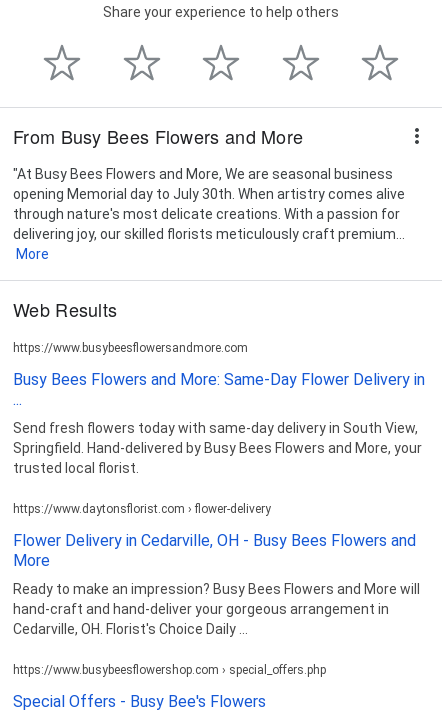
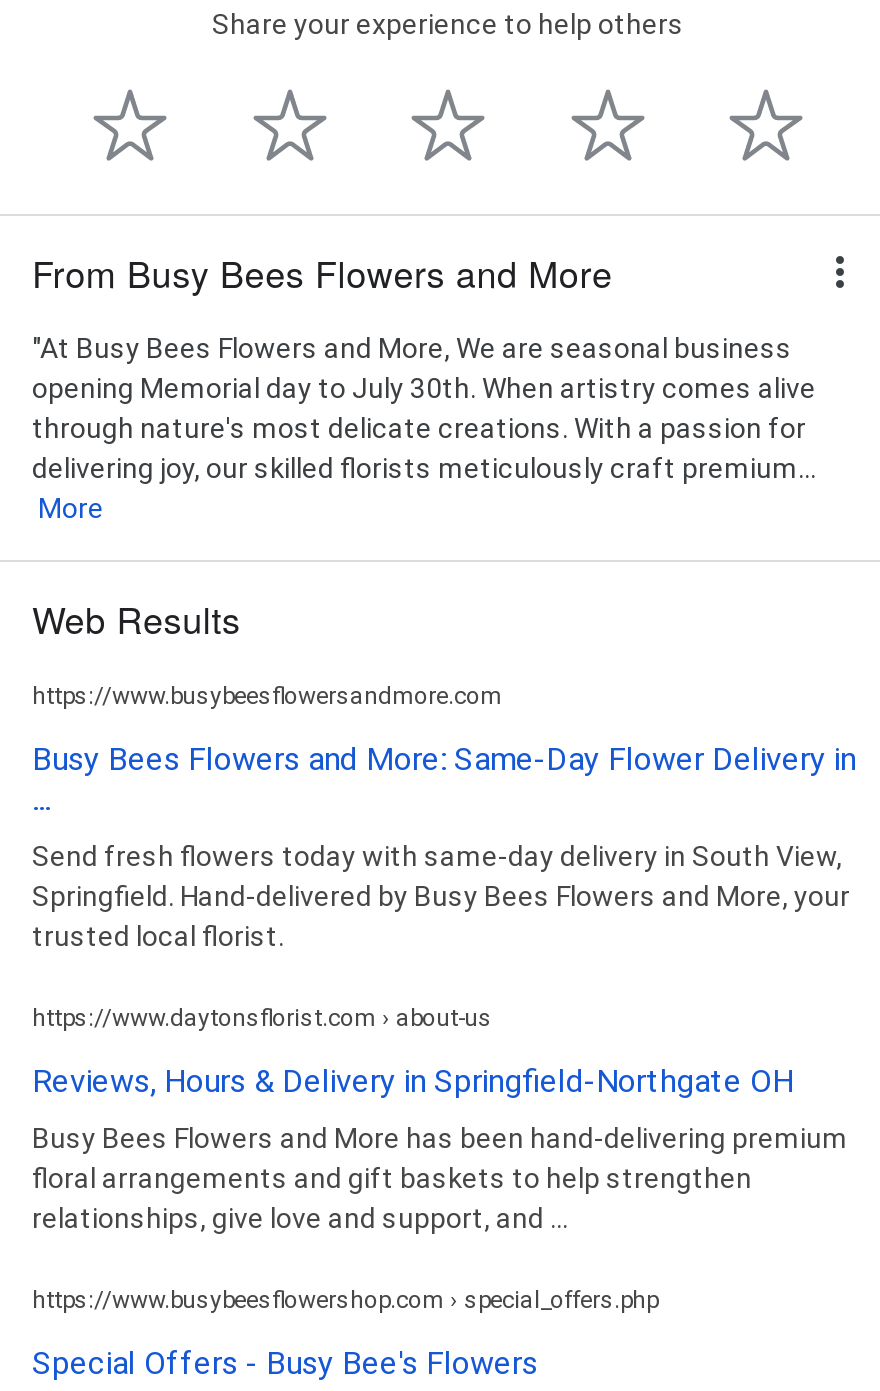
[13,502,271,516] https://www.daytonsflorist.com › flower-delivery -> [32,1003,492,1031] https://www.daytonsflorist.com › about-us
[13,531,416,570] Flower Delivery in Cedarville, OH - Busy Bees Flowers and | More -> [32,1061,794,1099] Reviews, Hours & Delivery in Springfield-Northgate OH
[13,581,420,637] Ready to make an impression? Busy Bees Flowers and More will | hand-craft and hand-deliver your gorgeous arrangement in | Cedarville, OH. Florist's Choice Daily ... -> [32,1121,848,1233] Busy Bees Flowers and More has been hand-delivering premium | floral arrangements and gift baskets to help strengthen | relationships, give love and support, and ...

